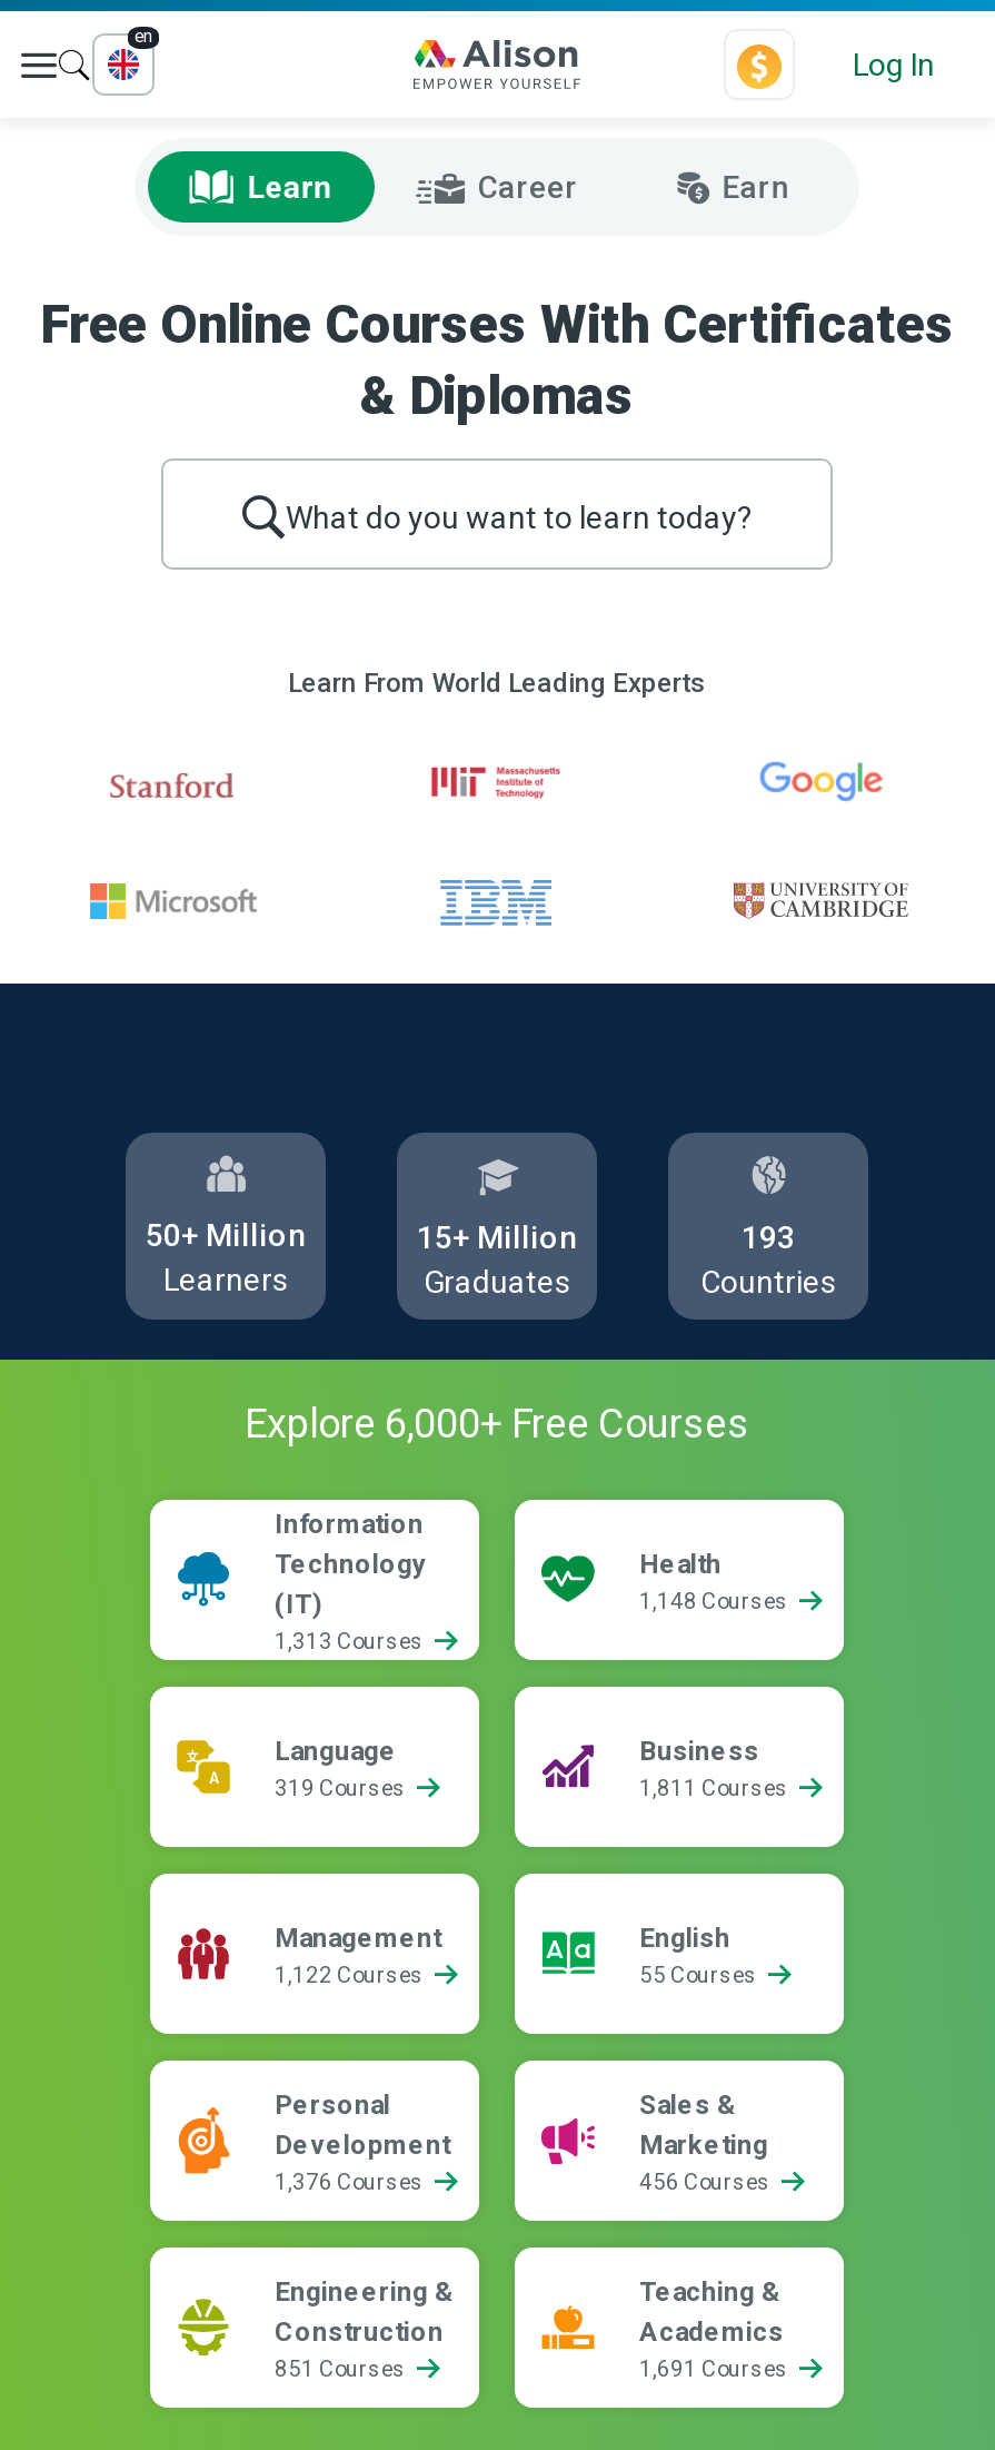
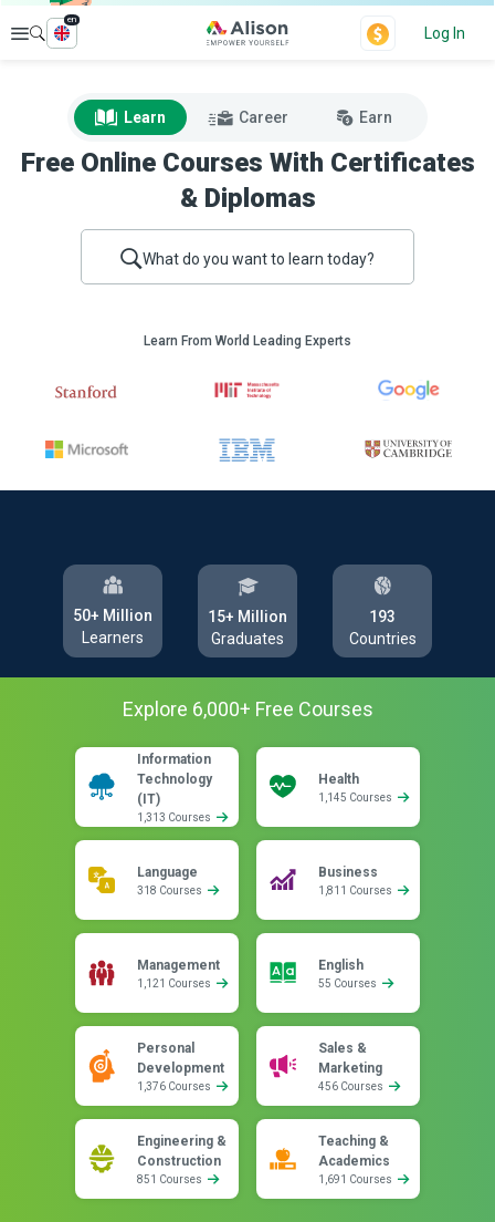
moved [247,169,789,205] -> [124,108,392,126]: Learn | Career | Earn
[639,1589,793,1613] 1,148 Courses -> [318,791,394,804] 1,145 Courses
[275,1776,410,1800] 319 Courses -> [137,884,204,897] 318 Courses
[275,1963,428,1987] 1,122 Courses -> [137,977,213,990] 1,121 Courses

